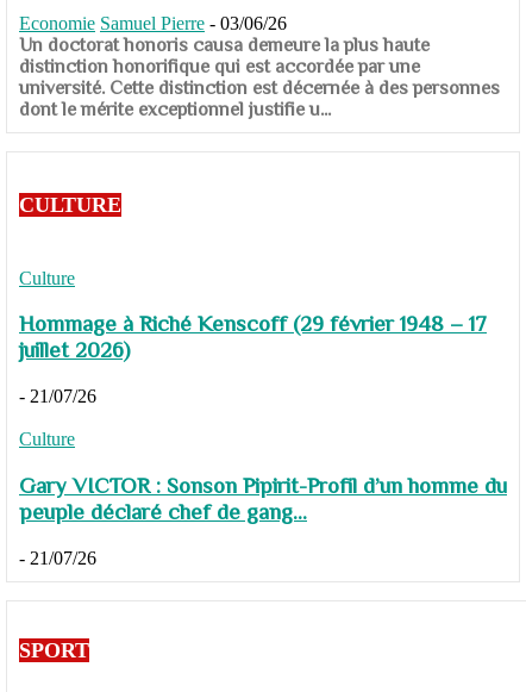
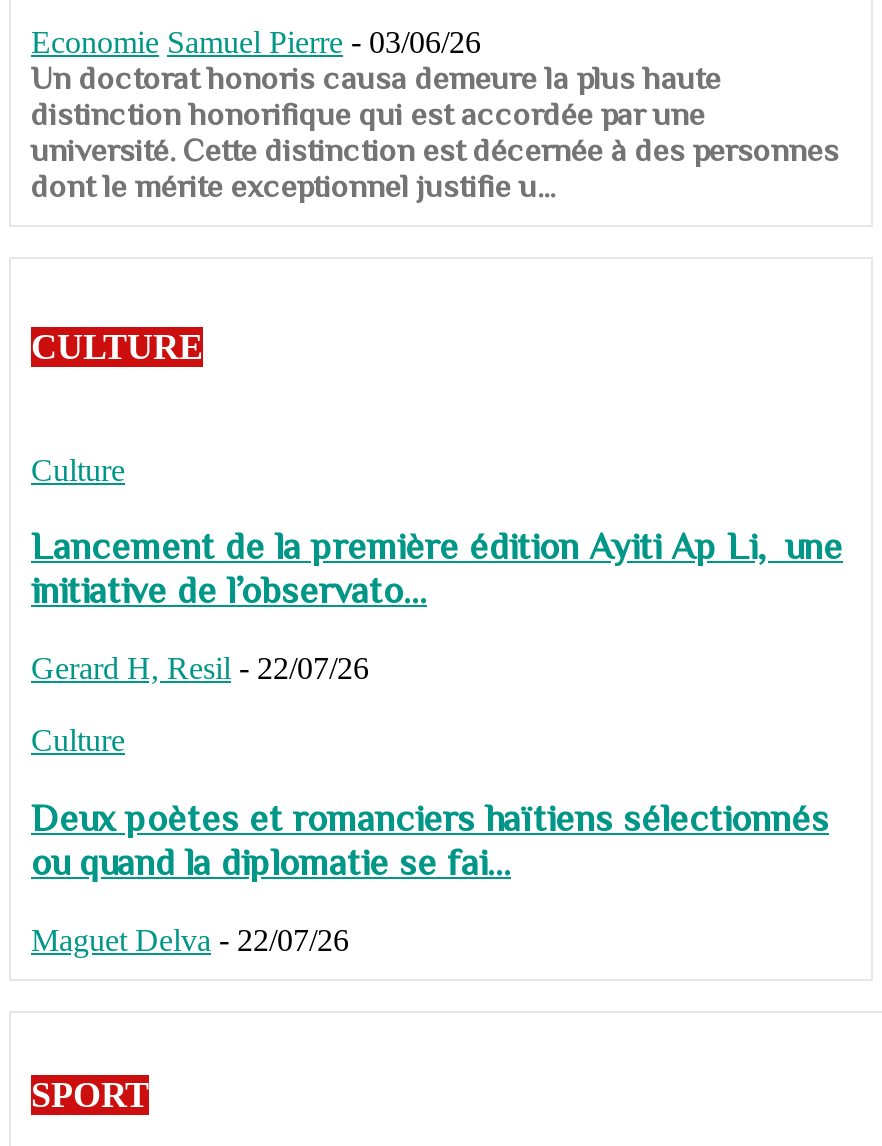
[19,311,487,363] Hommage à Riché Kenscoff (29 février 1948 – 17 | juillet 2026) -> [31,526,843,612] Lancement de la première édition Ayiti Ap Li, une | initiative de l’observato...
[19,386,96,406] - 21/07/26 -> [31,651,369,685] Gerard H, Resil - 22/07/26
[19,473,507,524] Gary VICTOR : Sonson Pipirit-Profil d’un homme du | peuple déclaré chef de gang... -> [31,797,829,883] Deux poètes et romanciers haïtiens sélectionnés | ou quand la diplomatie se fai...
[19,547,96,568] - 21/07/26 -> [31,922,349,956] Maguet Delva - 22/07/26

